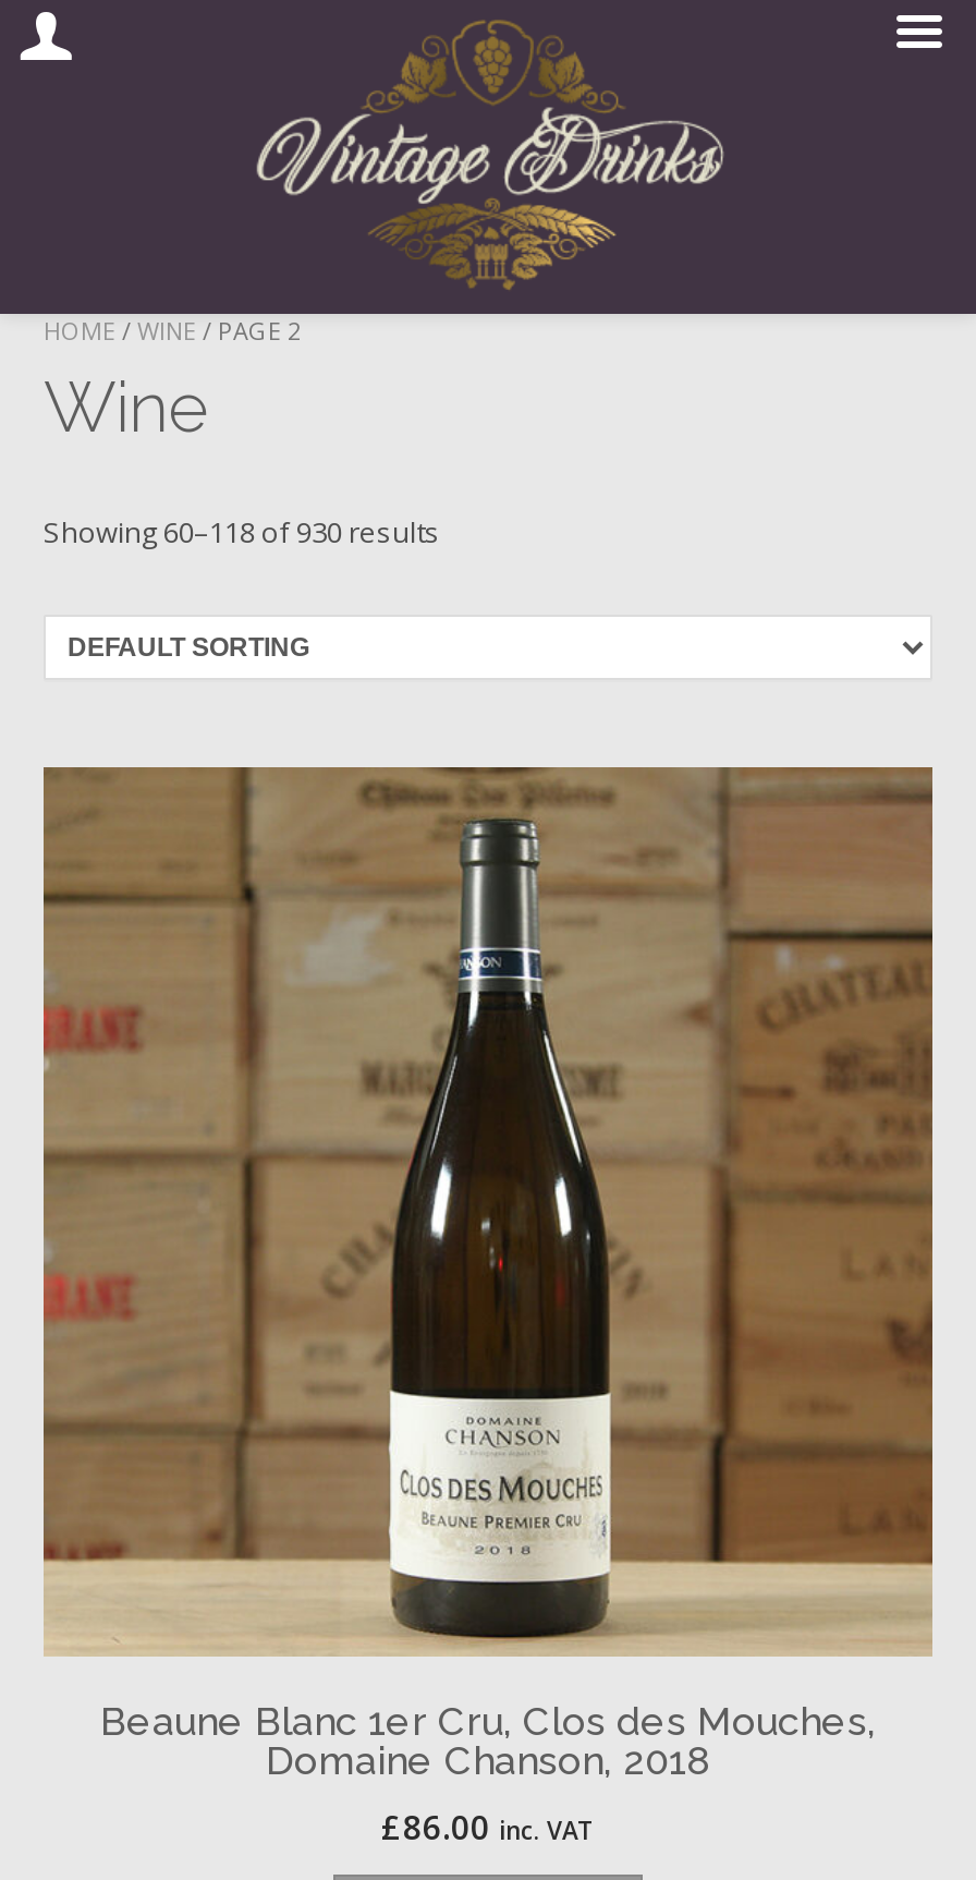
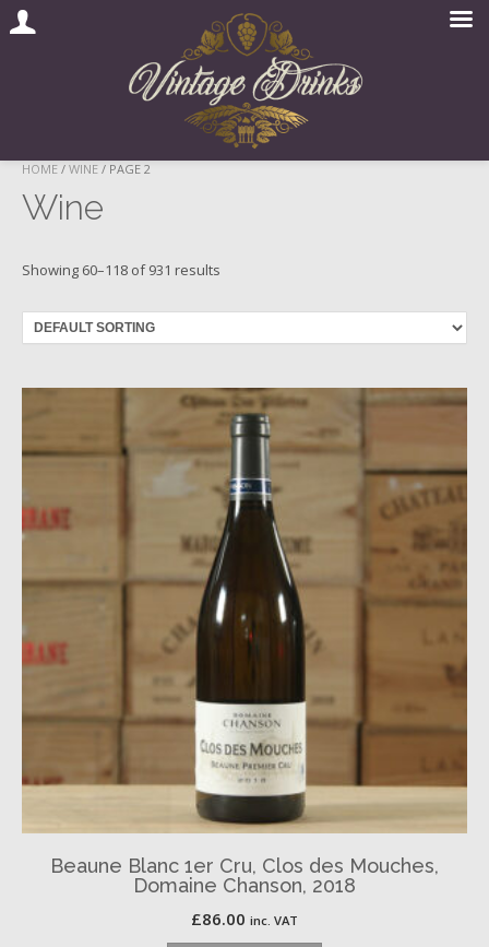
[44,512,440,551] Showing 60–118 of 930 results -> [22,260,220,280] Showing 60–118 of 931 results

